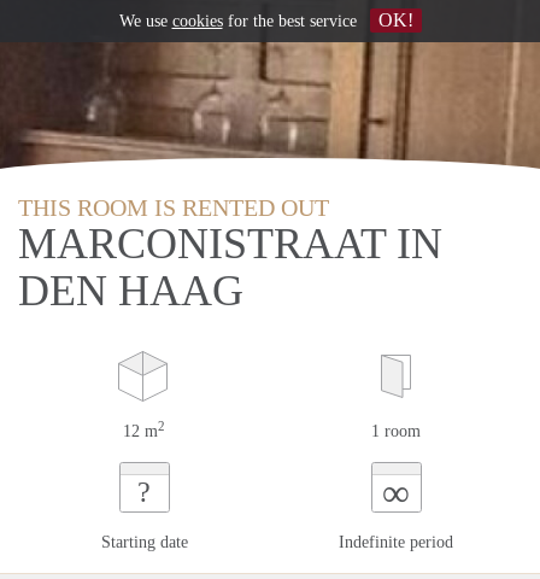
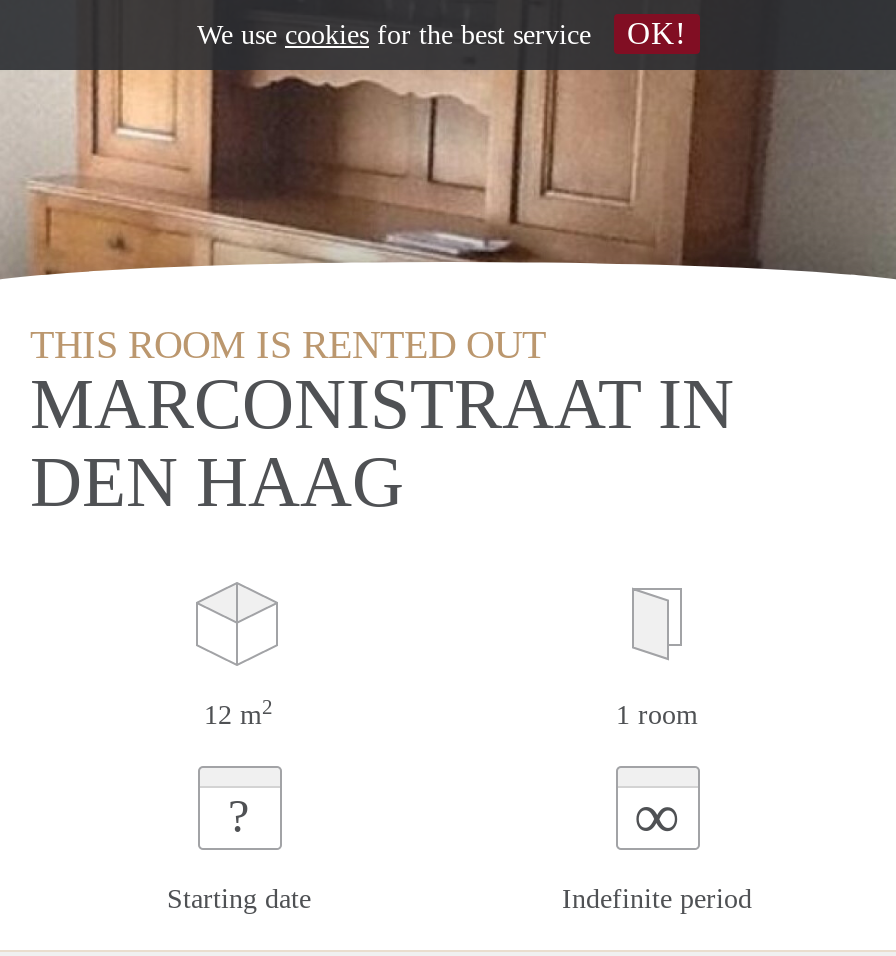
[4,41,536,169] [image] -> [6,66,890,278] [image]

